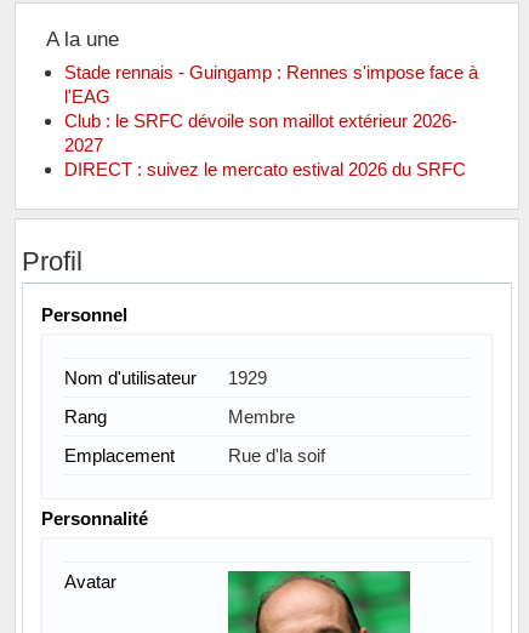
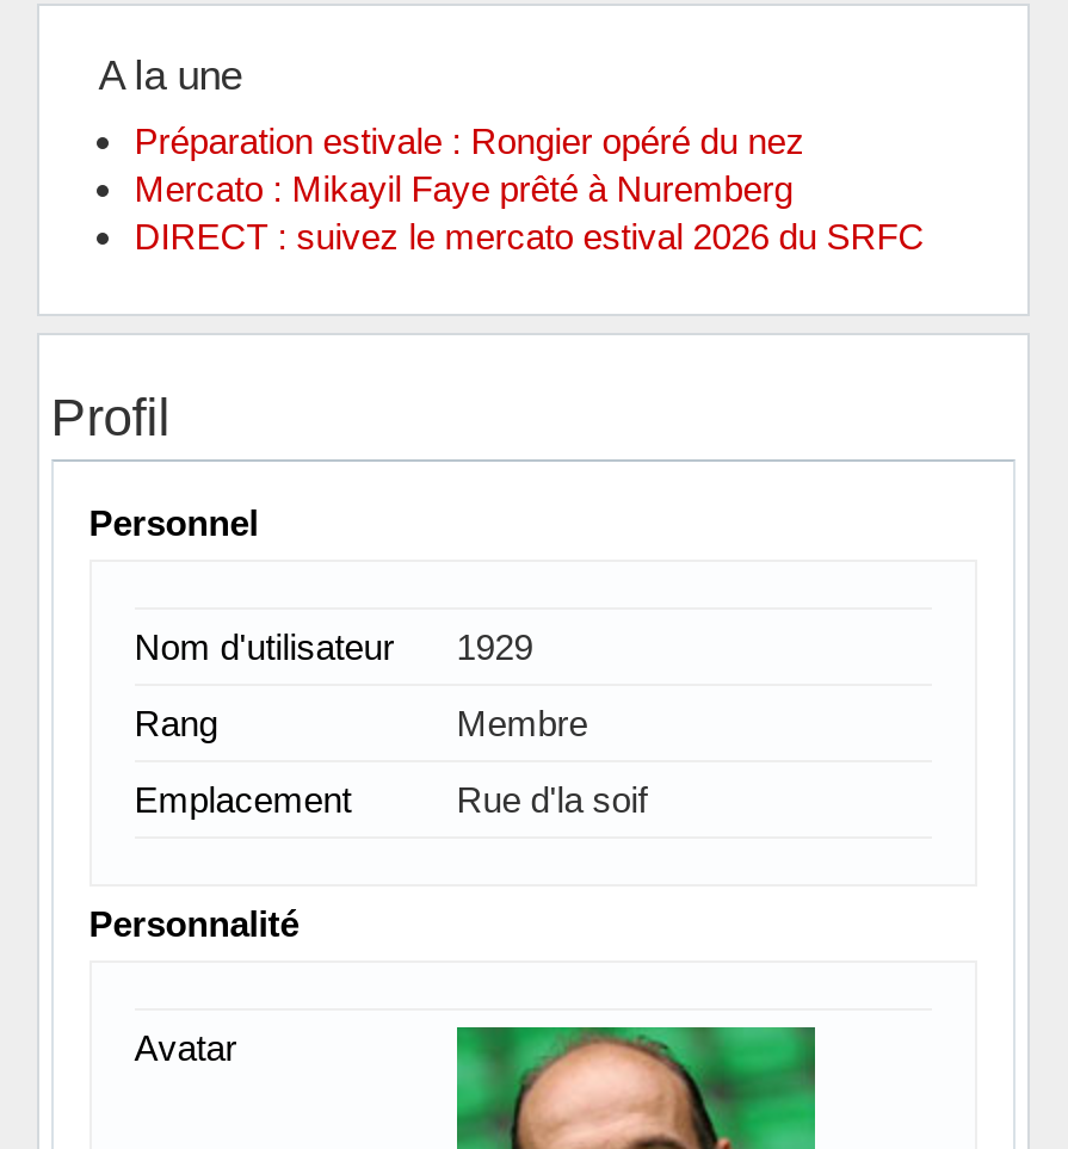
[64,62,478,155] Stade rennais - Guingamp : Rennes s'impose face à | l'EAG | Club : le SRFC dévoile son maillot extérieur 2026- | 2027 -> [134,121,805,209] Préparation estivale : Rongier opéré du nez | Mercato : Mikayil Faye prêté à Nuremberg

